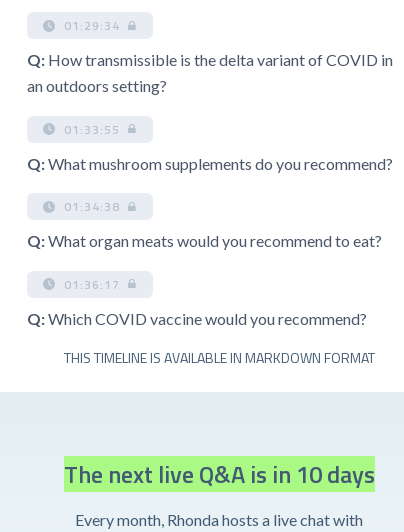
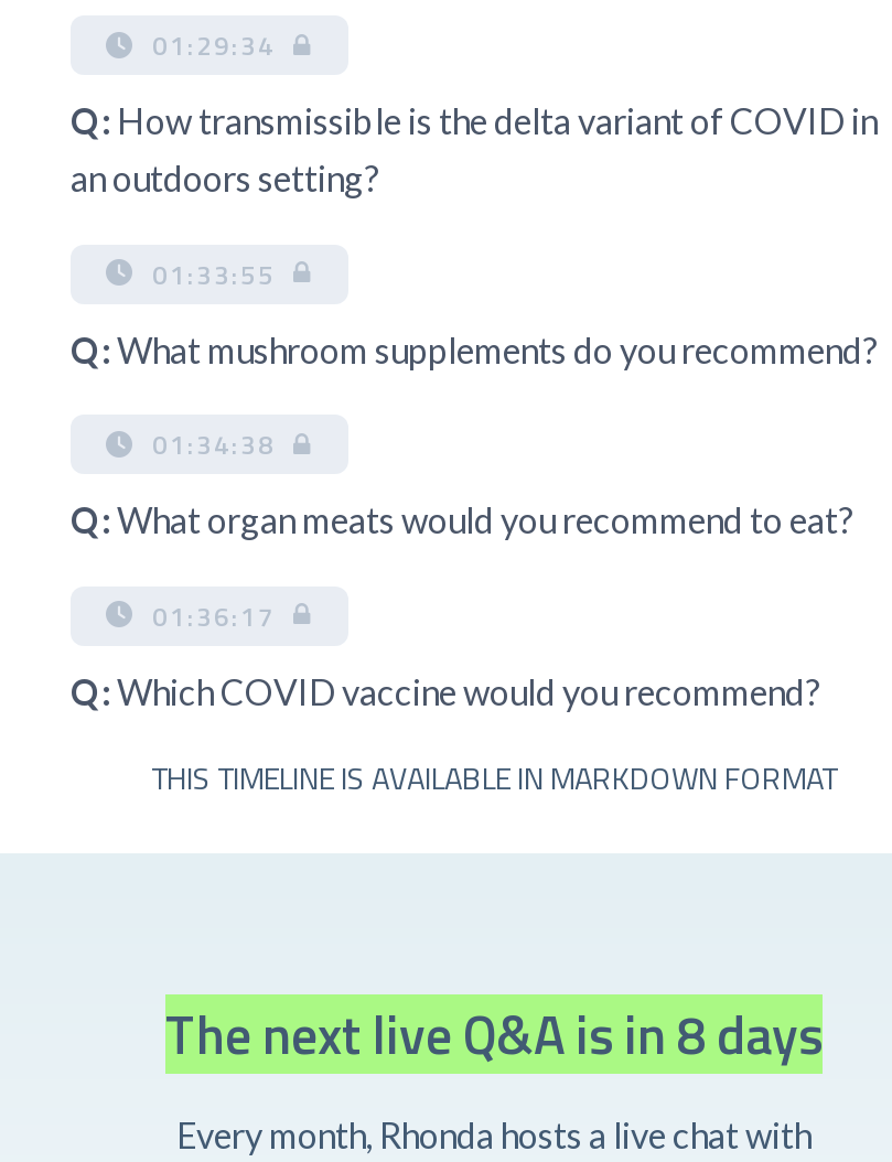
[63,455,374,491] The next live Q&A is in 10 days -> [165,993,823,1073] The next live Q&A is in 8 days

